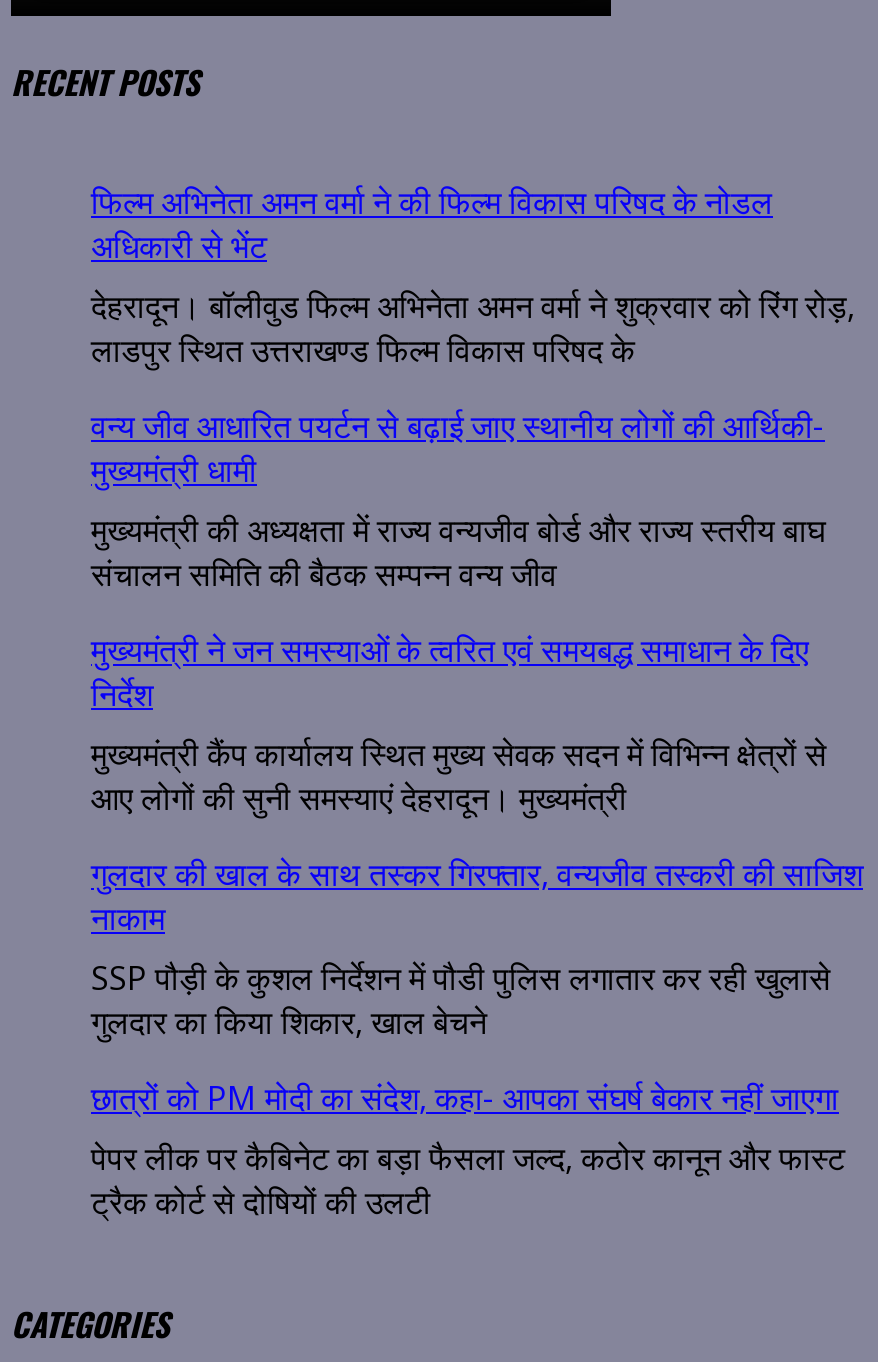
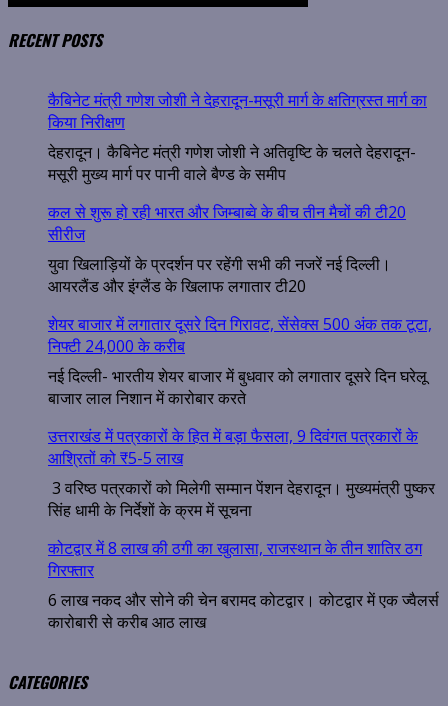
[91,180,855,372] फिल्म अभिनेता अमन वर्मा ने की फिल्म विकास परिषद के नोडल | अधिकारी से भेंट | देहरादून। बॉलीवुड फिल्म अभिनेता अमन वर्मा ने शुक्रवार को रिंग रोड़, | लाडपुर स्थित उत्तराखण्ड फिल्म विकास परिषद के -> [48,89,427,185] कैबिनेट मंत्री गणेश जोशी ने देहरादून-मसूरी मार्ग के क्षतिग्रस्त मार्ग का | किया निरीक्षण | देहरादून। कैबिनेट मंत्री गणेश जोशी ने अतिवृष्टि के चलते देहरादून- | मसूरी मुख्य मार्ग पर पानी वाले बैण्ड के समीप
[91,404,825,596] वन्य जीव आधारित पयर्टन से बढ़ाई जाए स्थानीय लोगों की आर्थिकी- | मुख्यमंत्री धामी | मुख्यमंत्री की अध्यक्षता में राज्य वन्यजीव बोर्ड और राज्य स्तरीय बाघ | संचालन समिति की बैठक सम्पन्न वन्य जीव -> [48,201,406,297] कल से शुरू हो रही भारत और जिम्बाब्वे के बीच तीन मैचों की टी20 | सीरीज | युवा खिलाड़ियों के प्रदर्शन पर रहेंगी सभी की नजरें नई दिल्ली। | आयरलैंड और इंग्लैंड के खिलाफ लगातार टी20
[91,628,827,820] मुख्यमंत्री ने जन समस्याओं के त्वरित एवं समयबद्ध समाधान के दिए | निर्देश | मुख्यमंत्री कैंप कार्यालय स्थित मुख्य सेवक सदन में विभिन्न क्षेत्रों से | आए लोगों की सुनी समस्याएं देहरादून। मुख्यमंत्री -> [48,313,432,409] शेयर बाजार में लगातार दूसरे दिन गिरावट, सेंसेक्स 500 अंक तक टूटा, | निफ्टी 24,000 के करीब | नई दिल्ली- भारतीय शेयर बाजार में बुधवार को लगातार दूसरे दिन घरेलू | बाजार लाल निशान में कारोबार करते
[91,852,863,1044] गुलदार की खाल के साथ तस्कर गिरफ्तार, वन्यजीव तस्करी की साजिश | नाकाम | SSP पौड़ी के कुशल निर्देशन में पौडी पुलिस लगातार कर रही खुलासे | गुलदार का किया शिकार, खाल बेचने -> [48,425,435,521] उत्तराखंड में पत्रकारों के हित में बड़ा फैसला, 9 दिवंगत पत्रकारों के | आश्रितों को ₹5-5 लाख | 3 वरिष्ठ पत्रकारों को मिलेगी सम्मान पेंशन देहरादून। मुख्यमंत्री पुष्कर | सिंह धामी के निर्देशों के क्रम में सूचना
[91,1076,845,1224] छात्रों को PM मोदी का संदेश, कहा- आपका संघर्ष बेकार नहीं जाएगा | पेपर लीक पर कैबिनेट का बड़ा फैसला जल्द, कठोर कानून और फास्ट | ट्रैक कोर्ट से दोषियों की उलटी -> [48,537,439,633] कोटद्वार में 8 लाख की ठगी का खुलासा, राजस्थान के तीन शातिर ठग | गिरफ्तार | 6 लाख नकद और सोने की चेन बरामद कोटद्वार। कोटद्वार में एक ज्वैलर्स | कारोबारी से करीब आठ लाख

